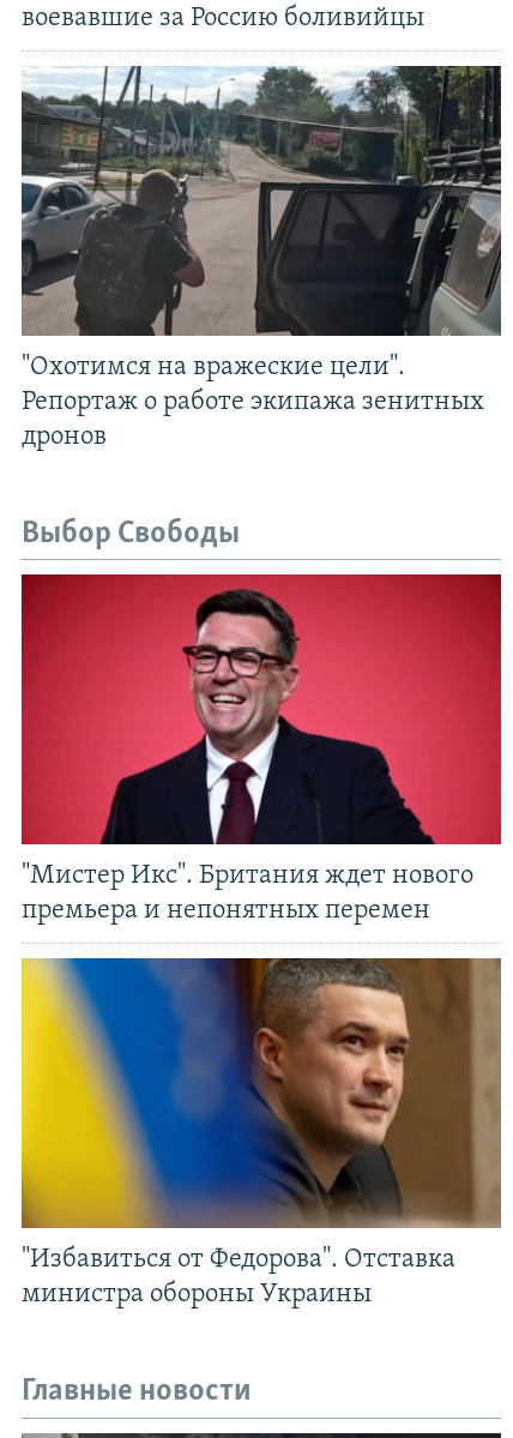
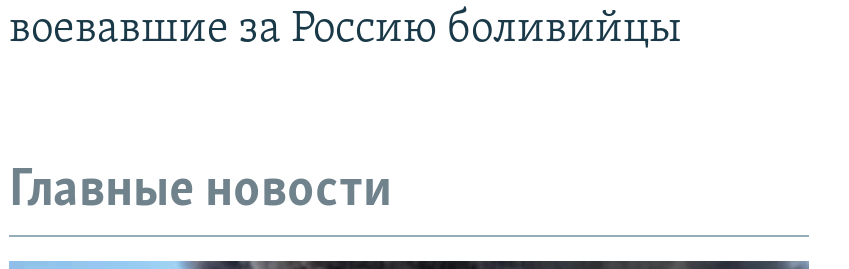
[20,65,502,550] [image] | "Охотимся на вражеские цели". | Репортаж о работе экипажа зенитных | дронов | Выбор Свободы -> none
[20,573,502,925] [image] | "Мистер Икс". Британия ждет нового | премьера и непонятных перемен -> none
[20,957,501,1309] [image] | "Избавиться от Федорова". Отставка | министра обороны Украины -> none

